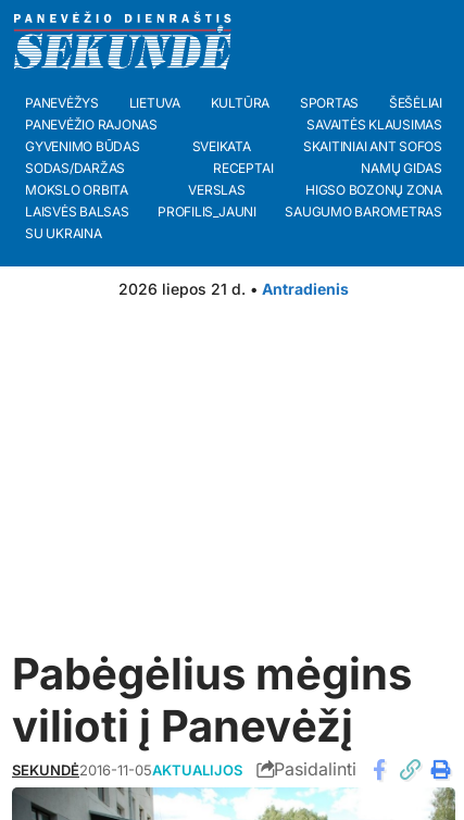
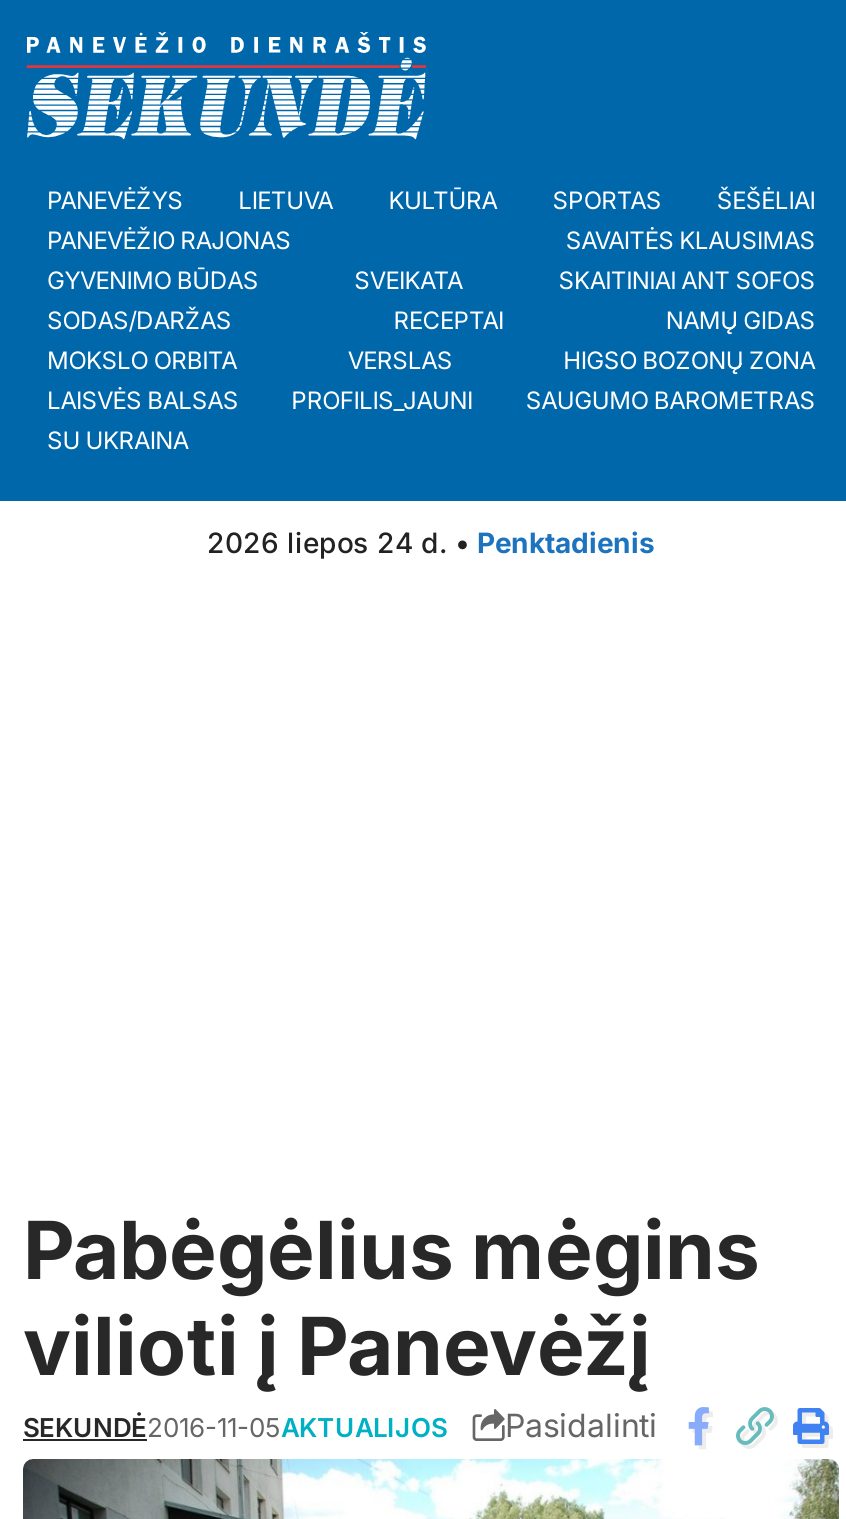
[118,279,349,298] 2026 liepos 21 d. • Antradienis -> [207,524,655,558] 2026 liepos 24 d. • Penktadienis

